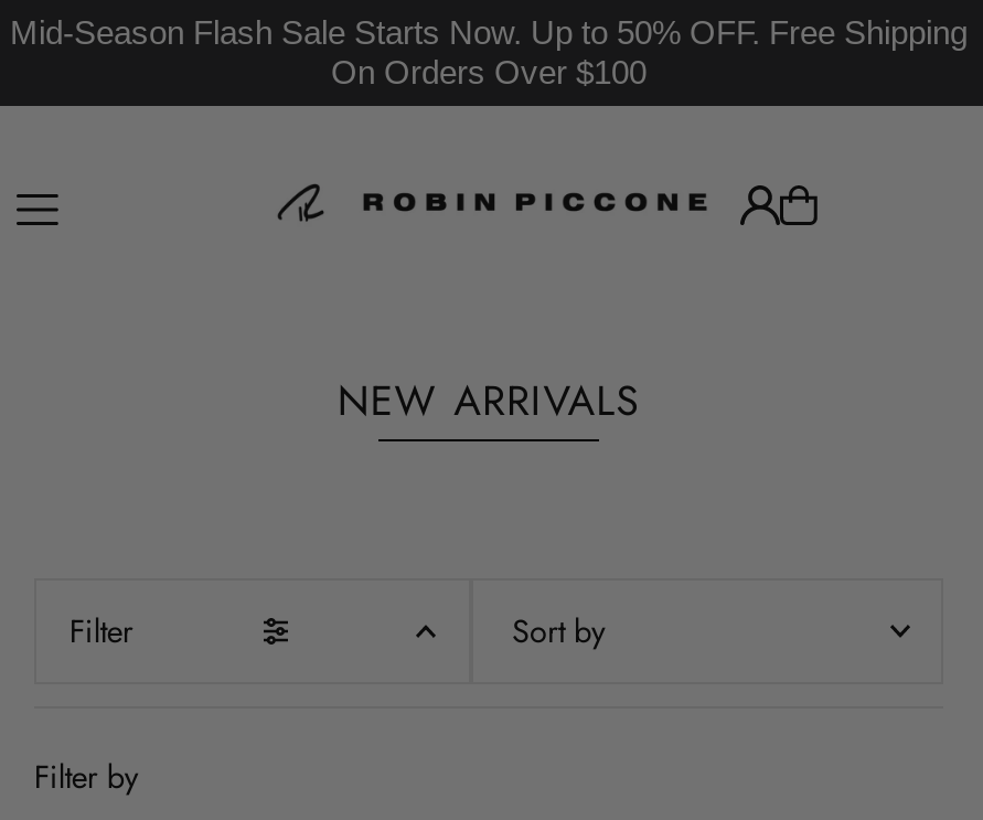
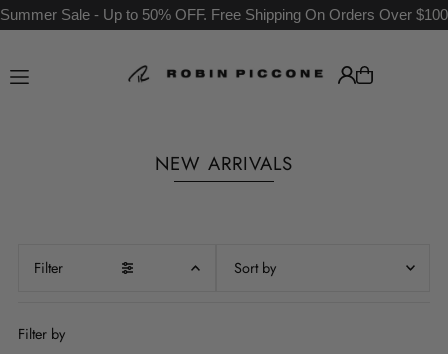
[10,13,968,90] Mid-Season Flash Sale Starts Now. Up to 50% OFF. Free Shipping | On Orders Over $100 -> [0,6,448,23] Summer Sale - Up to 50% OFF. Free Shipping On Orders Over $100

